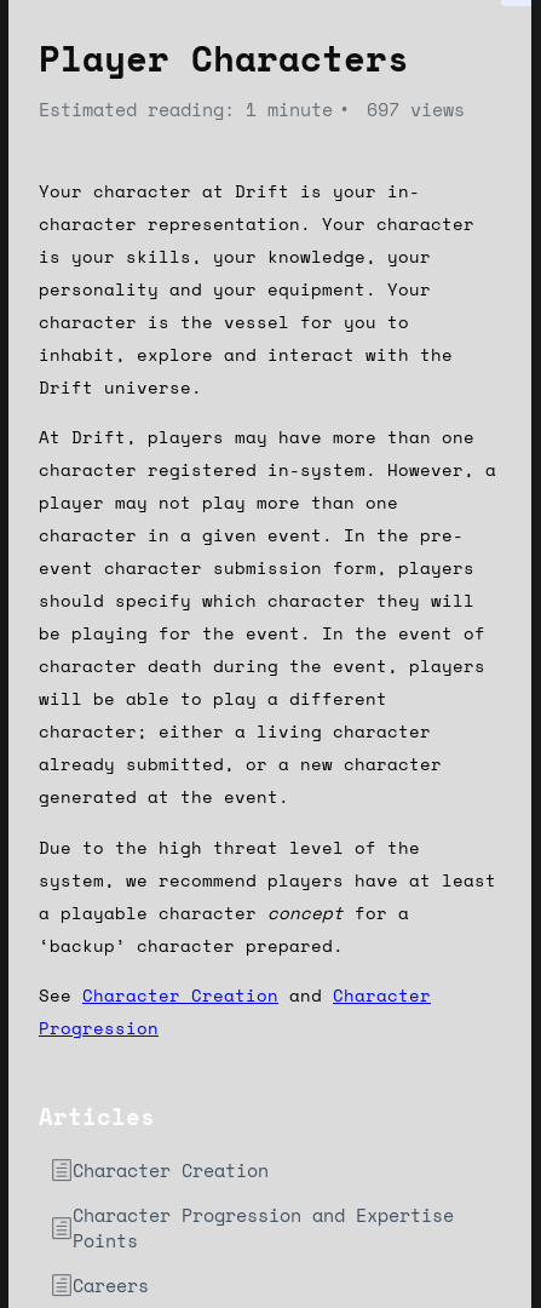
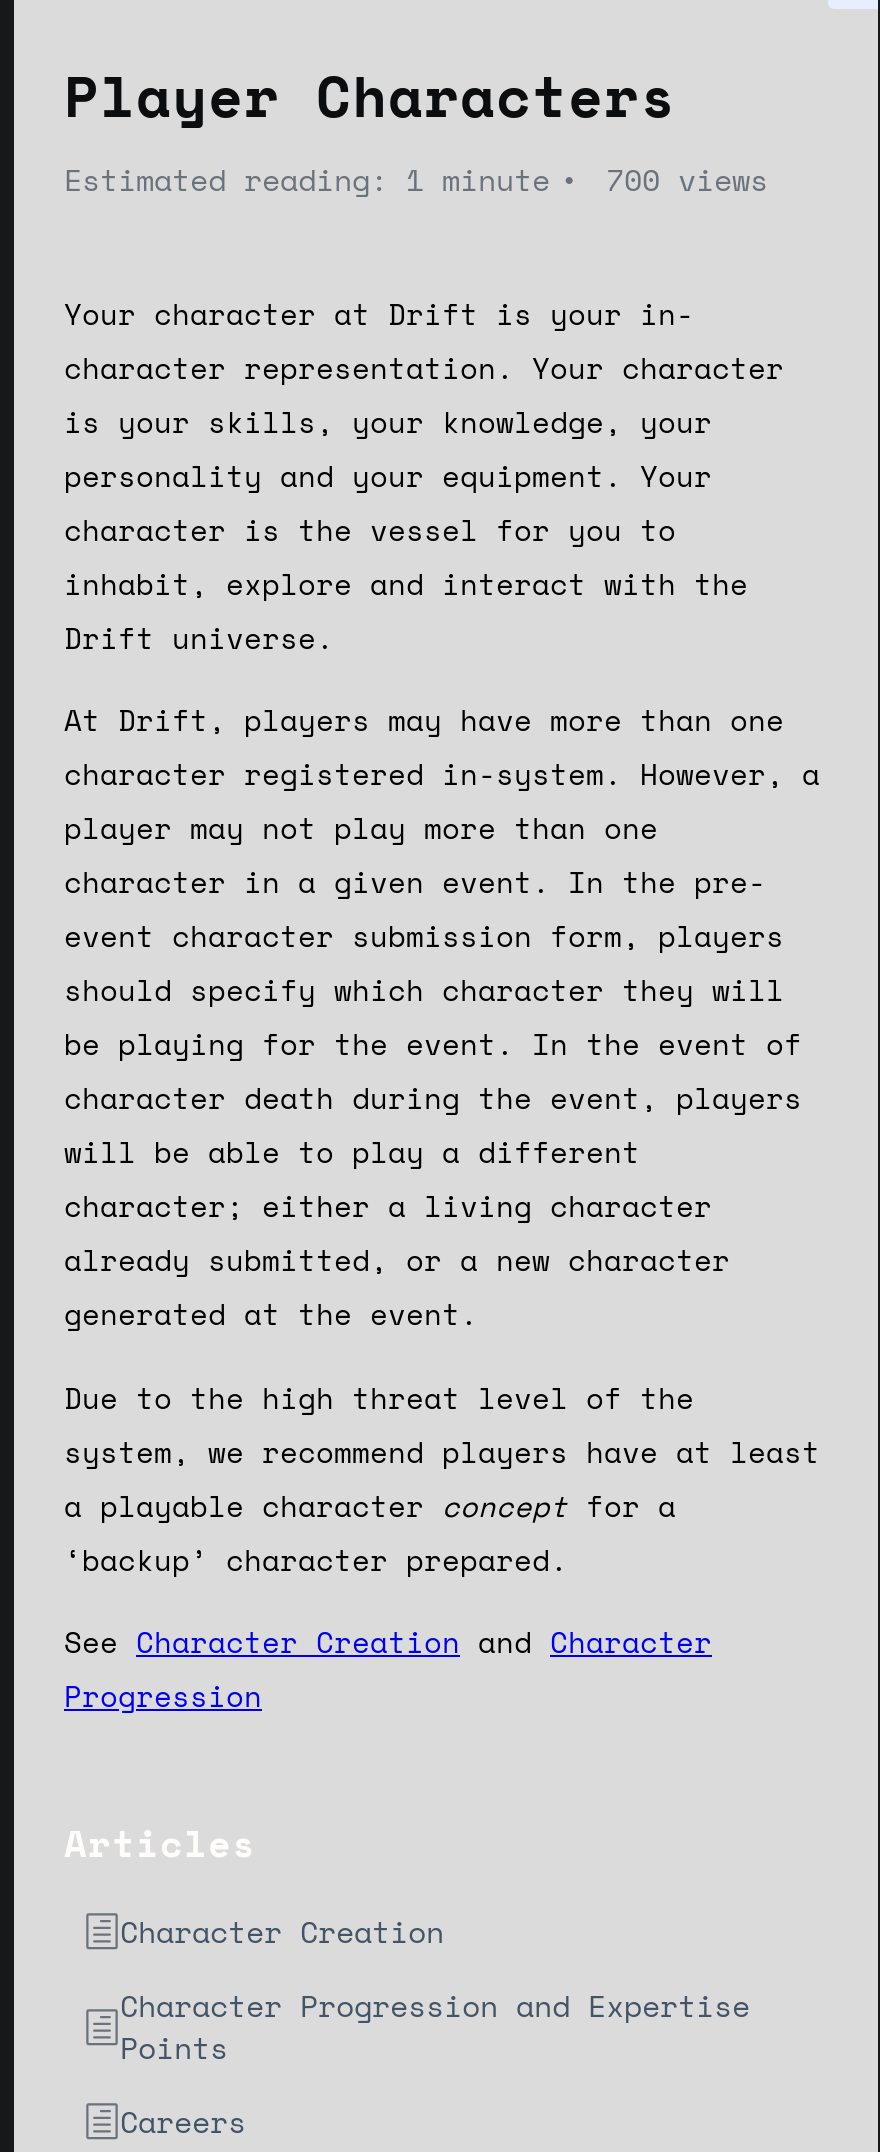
[39,96,465,122] Estimated reading: 1 minute 697 views -> [64,157,768,201] Estimated reading: 1 minute 700 views

